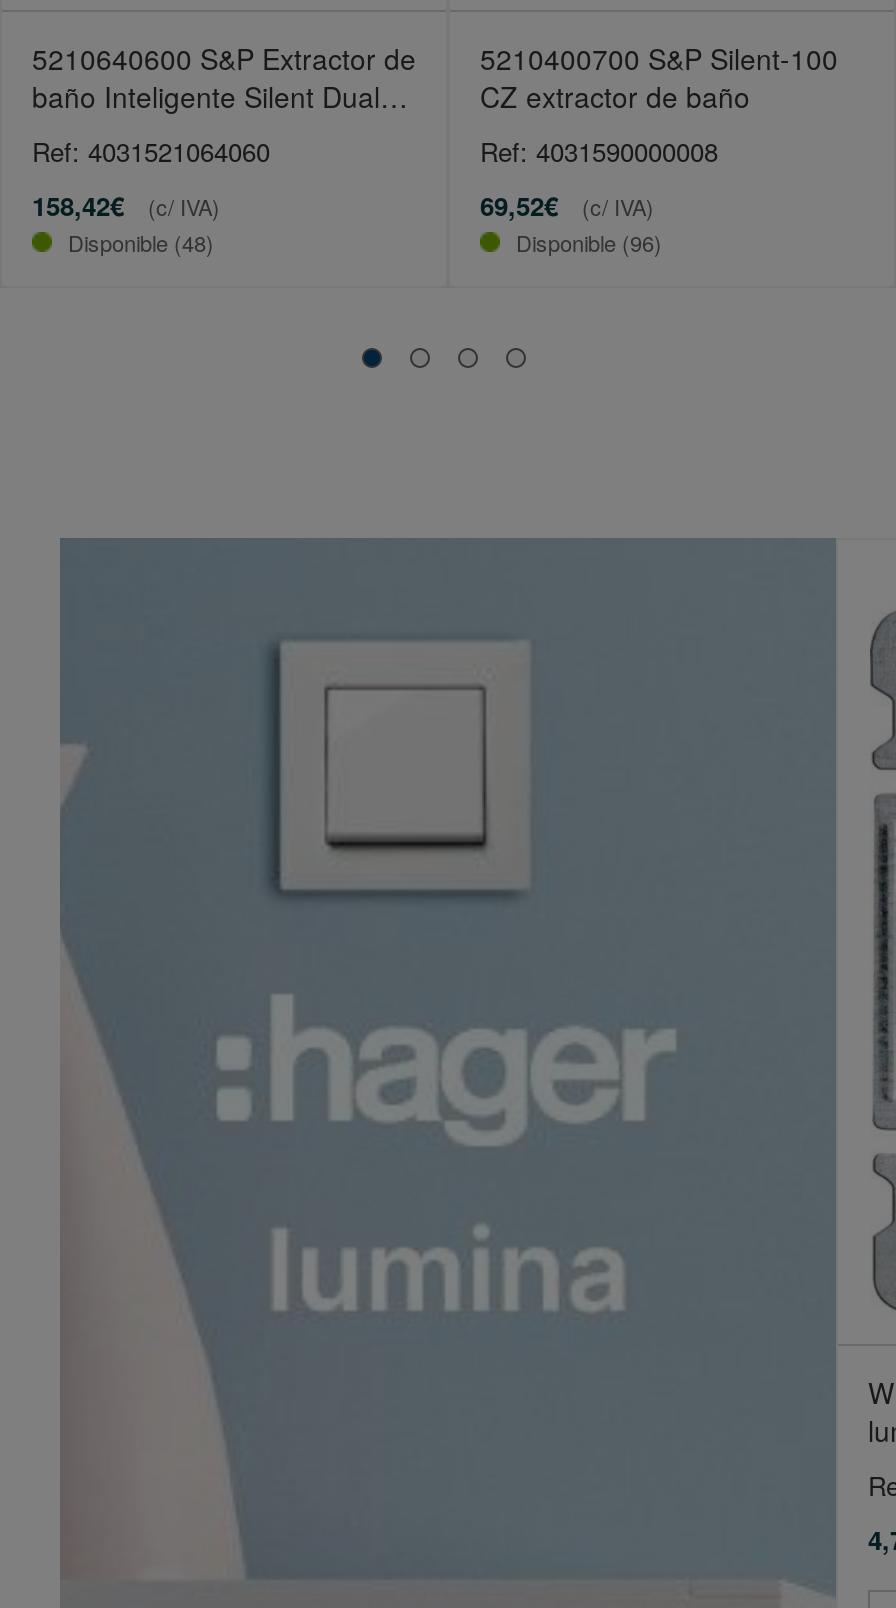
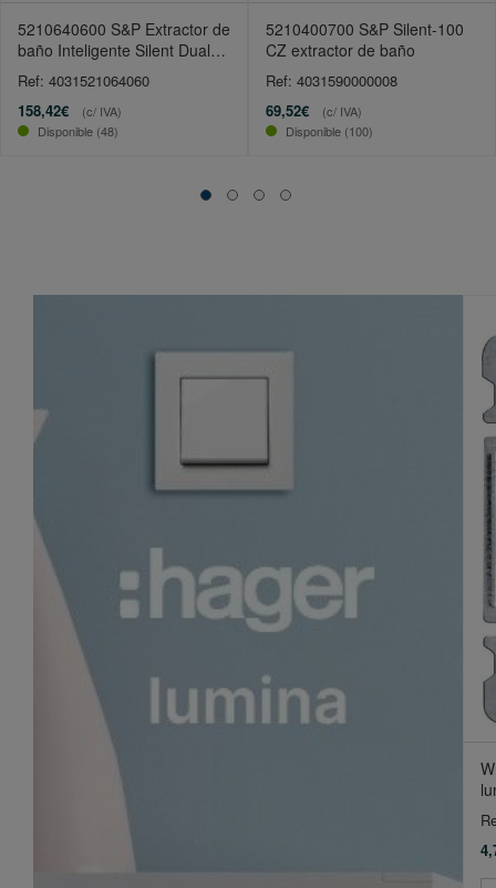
[516,226,662,258] Disponible (96) -> [286,122,373,140] Disponible (100)

